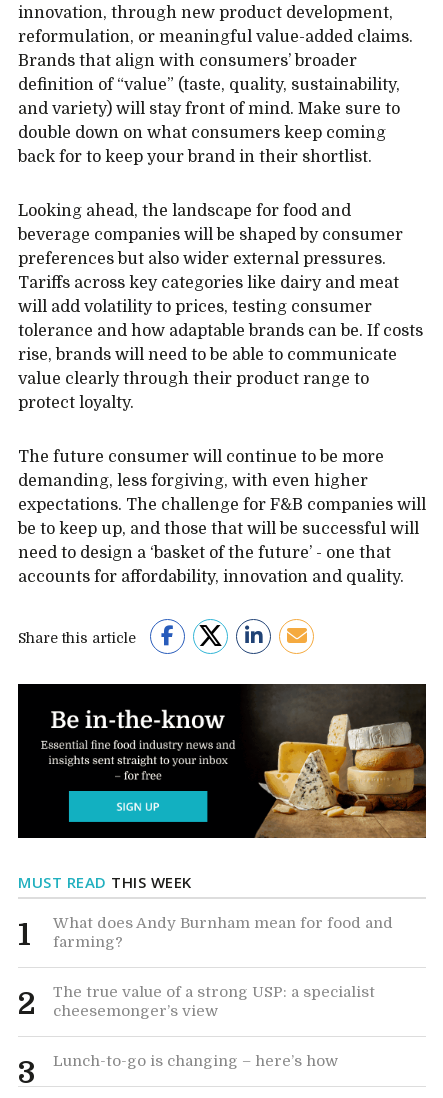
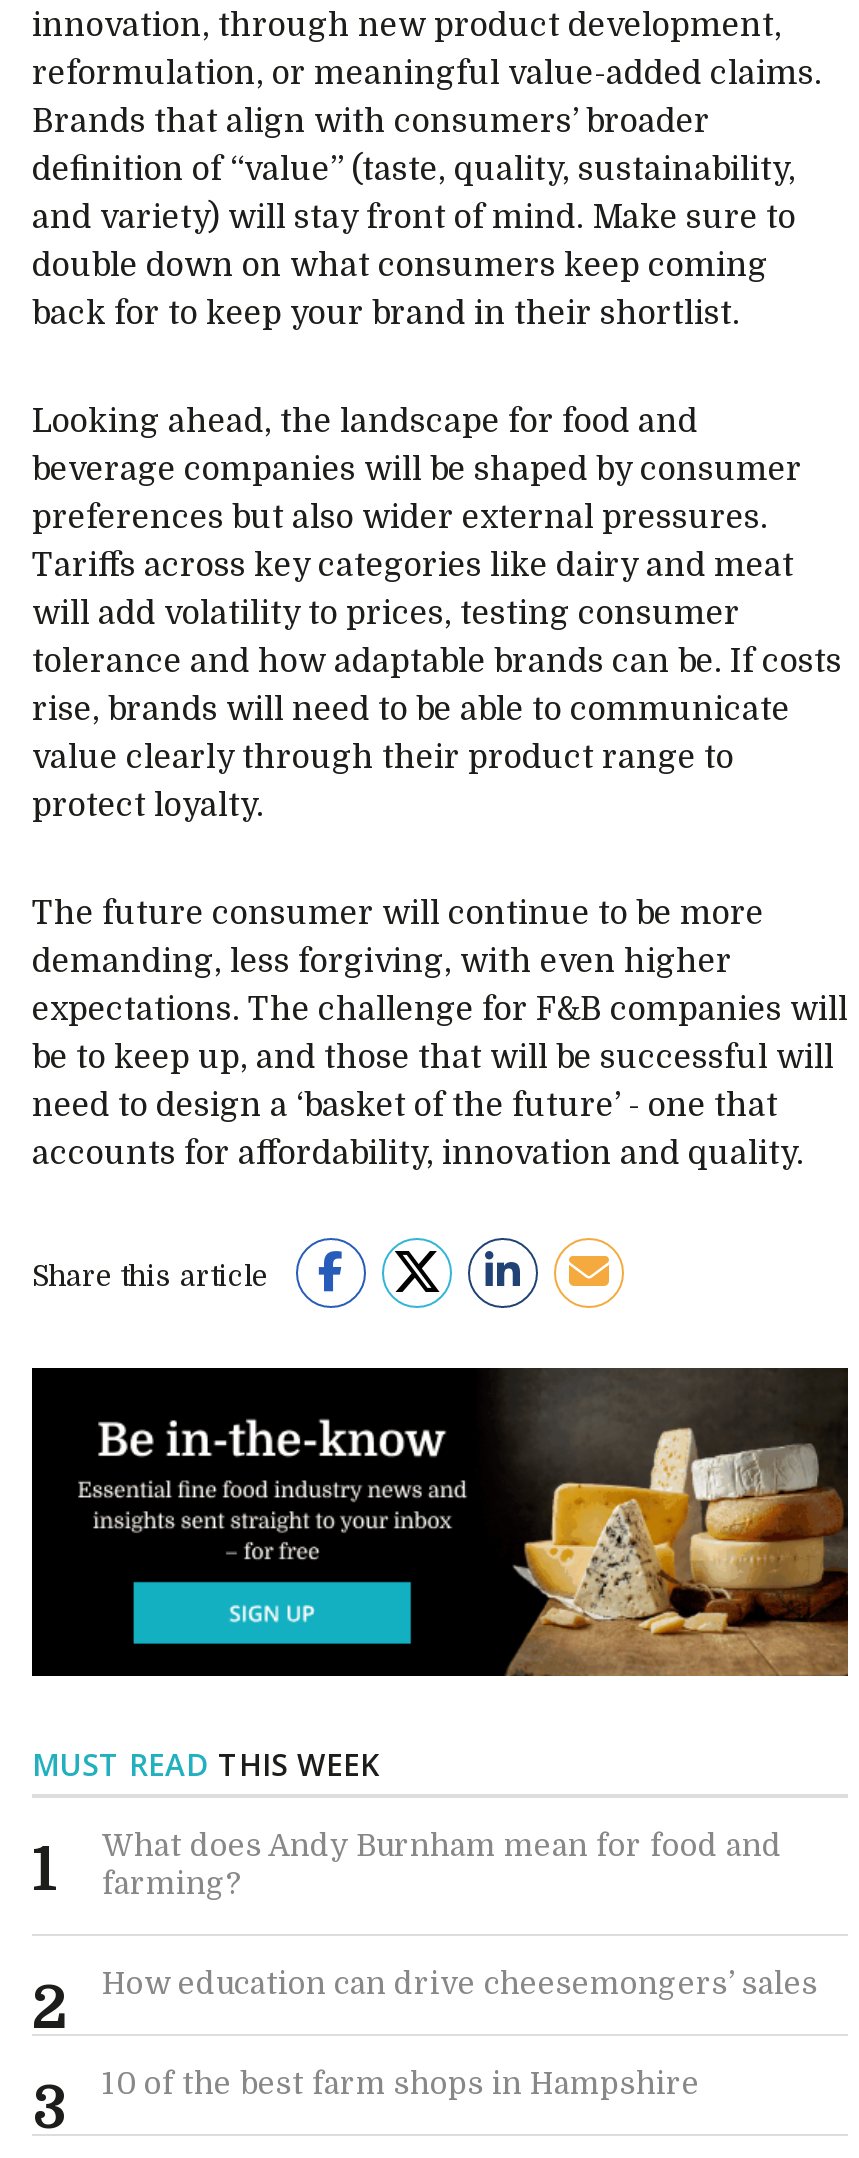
[53,983,375,1020] The true value of a strong USP: a specialist | cheesemonger’s view -> [102,1966,818,2002] How education can drive cheesemongers’ sales
[53,1052,338,1070] Lunch-to-go is changing – here’s how -> [102,2066,700,2102] 10 of the best farm shops in Hampshire

